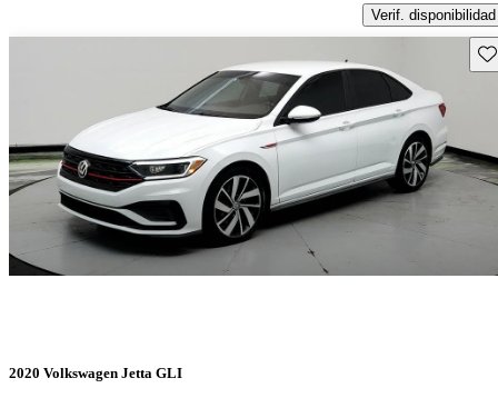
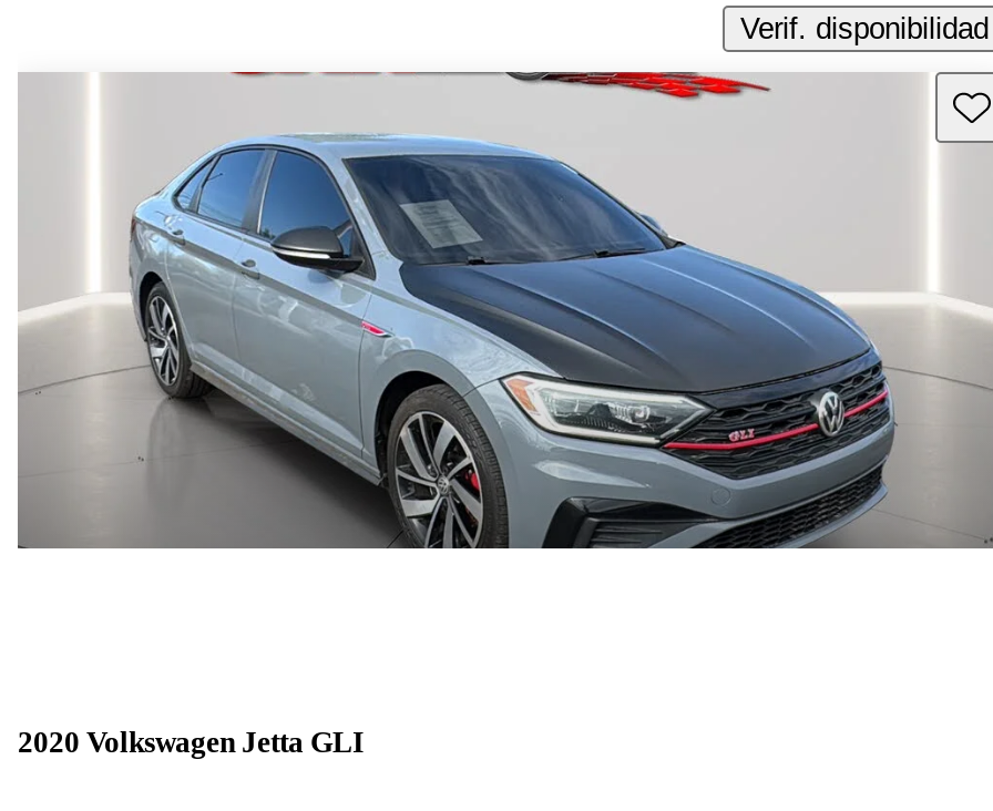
[8,37,495,276] [image] -> [18,71,986,547] [image]

